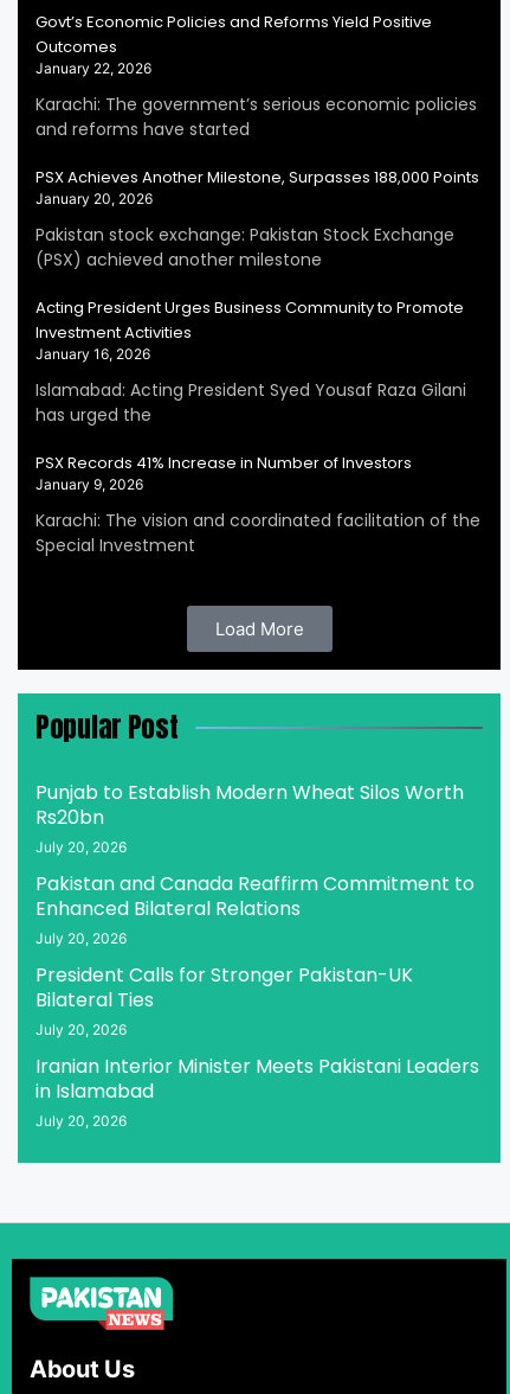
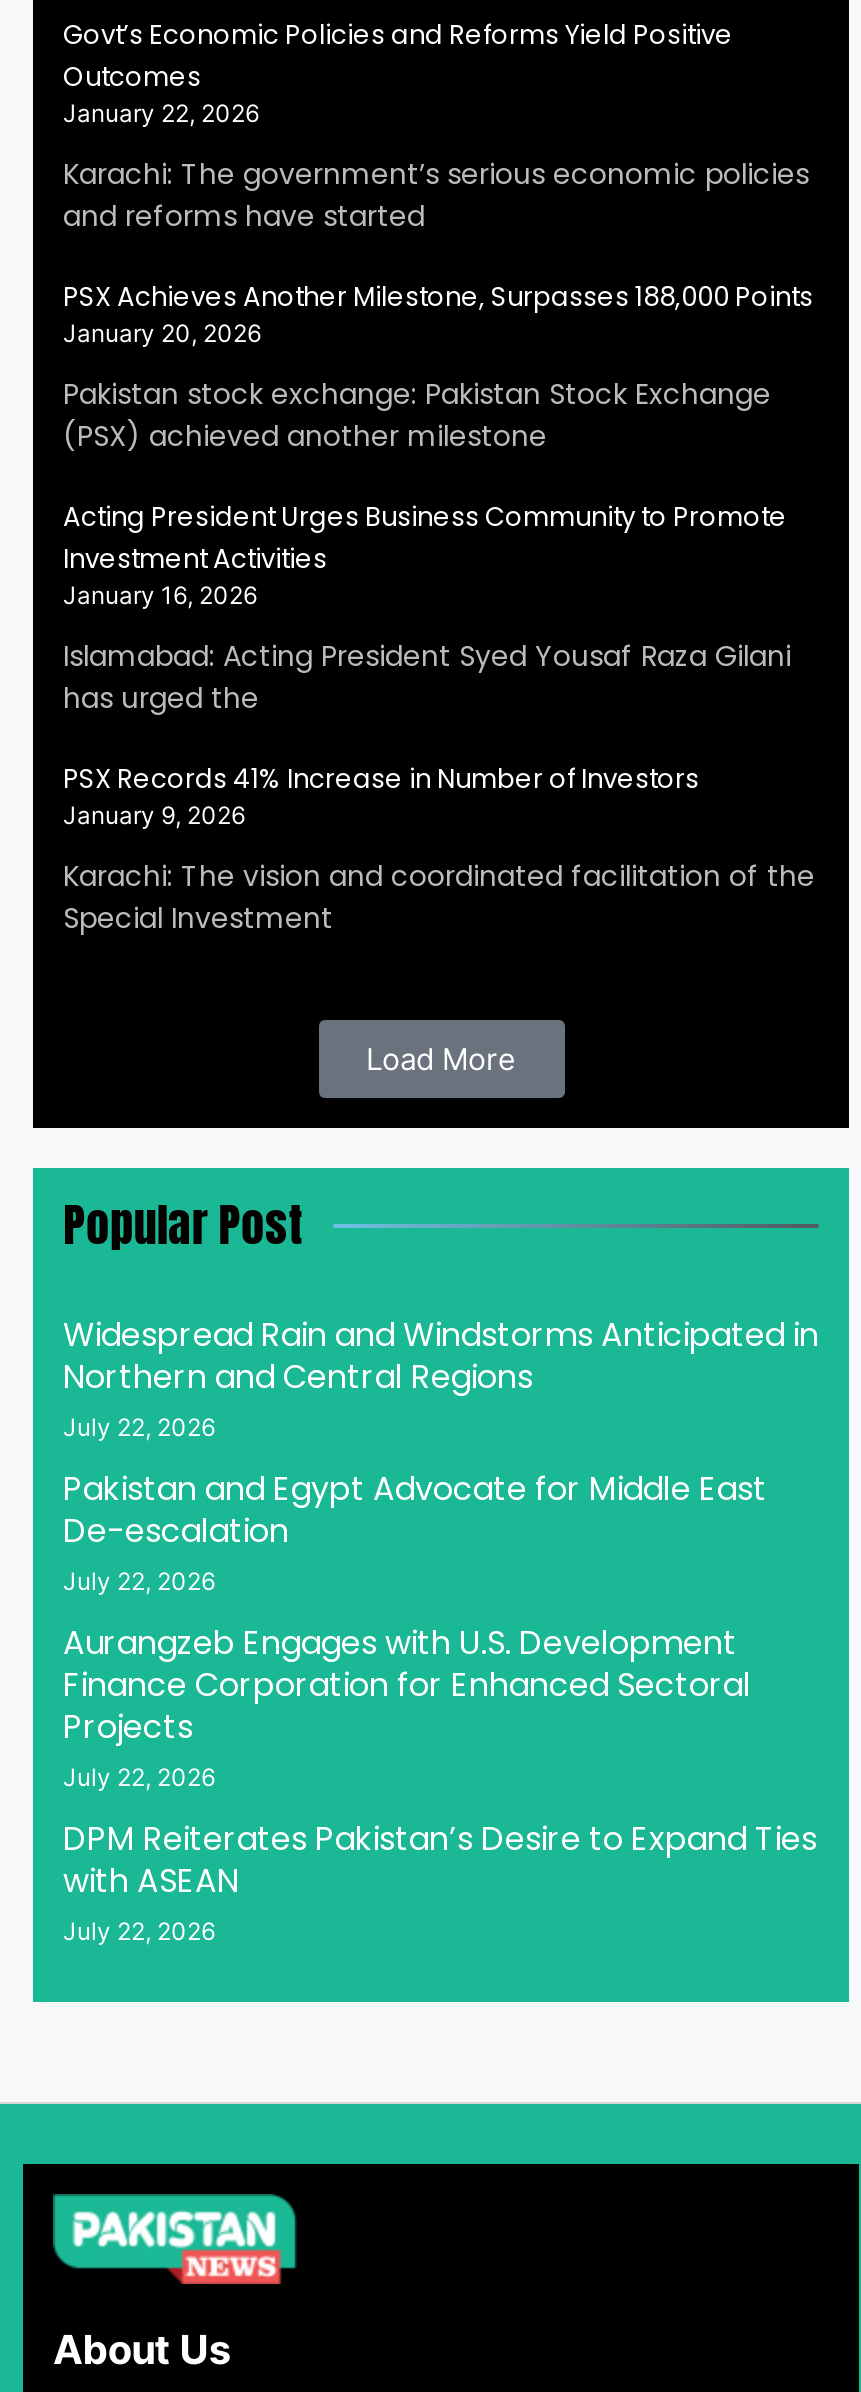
[35,779,464,856] Punjab to Establish Modern Wheat Silos Worth | Rs20bn | July 20, 2026 -> [63,1312,819,1442] Widespread Rain and Windstorms Anticipated in | Northern and Central Regions | July 22, 2026
[35,870,475,947] Pakistan and Canada Reaffirm Commitment to | Enhanced Bilateral Relations | July 20, 2026 -> [63,1466,767,1596] Pakistan and Egypt Advocate for Middle East | De-escalation | July 22, 2026
[35,961,413,1038] President Calls for Stronger Pakistan-UK | Bilateral Ties | July 20, 2026 -> [63,1620,751,1792] Aurangzeb Engages with U.S. Development | Finance Corporation for Enhanced Sectoral | Projects | July 22, 2026
[35,1053,479,1130] Iranian Interior Minister Meets Pakistani Leaders | in Islamabad | July 20, 2026 -> [63,1816,817,1946] DPM Reiterates Pakistan’s Desire to Expand Ties | with ASEAN | July 22, 2026

